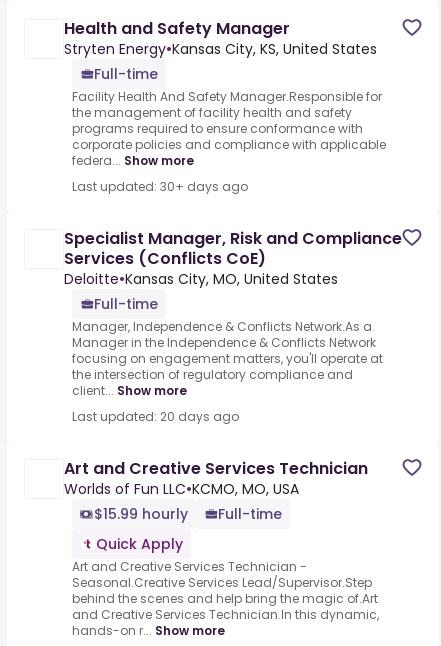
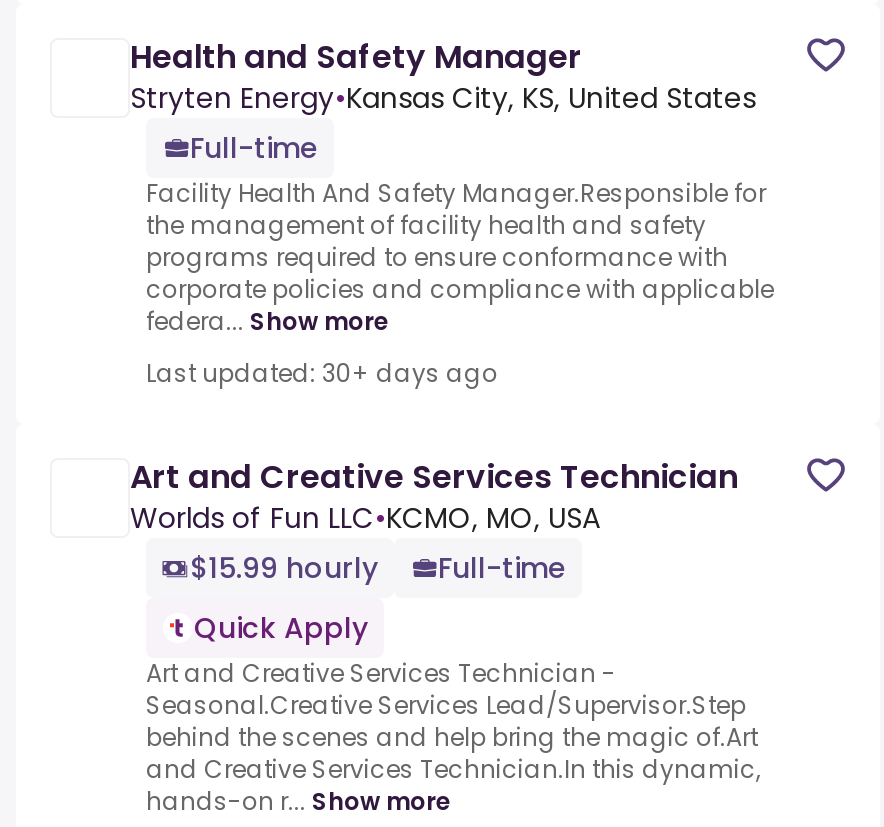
[64,227,402,425] Specialist Manager, Risk and Compliance | Services (Conflicts CoE) | Deloitte•Kansas City, MO, United States | Full-time | Manager, Independence & Conflicts Network.As a | Manager in the Independence & Conflicts Network | focusing on engagement matters, you'll operate at | the intersection of regulatory compliance and | client... Show more | Last updated: 20 days ago -> none

